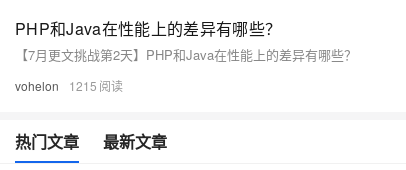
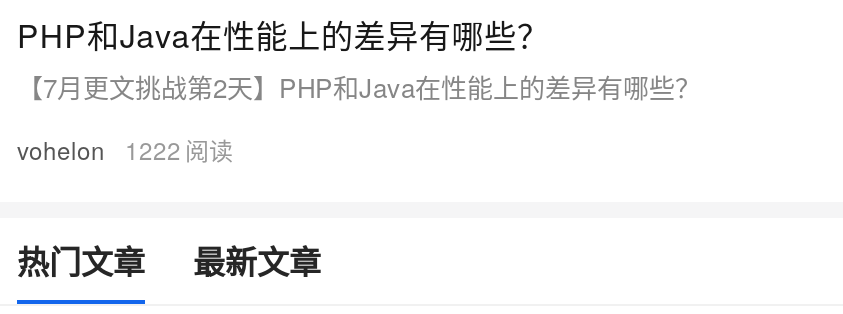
[15,77,97,94] vohelon 1215 -> [17,132,181,166] vohelon 1222

